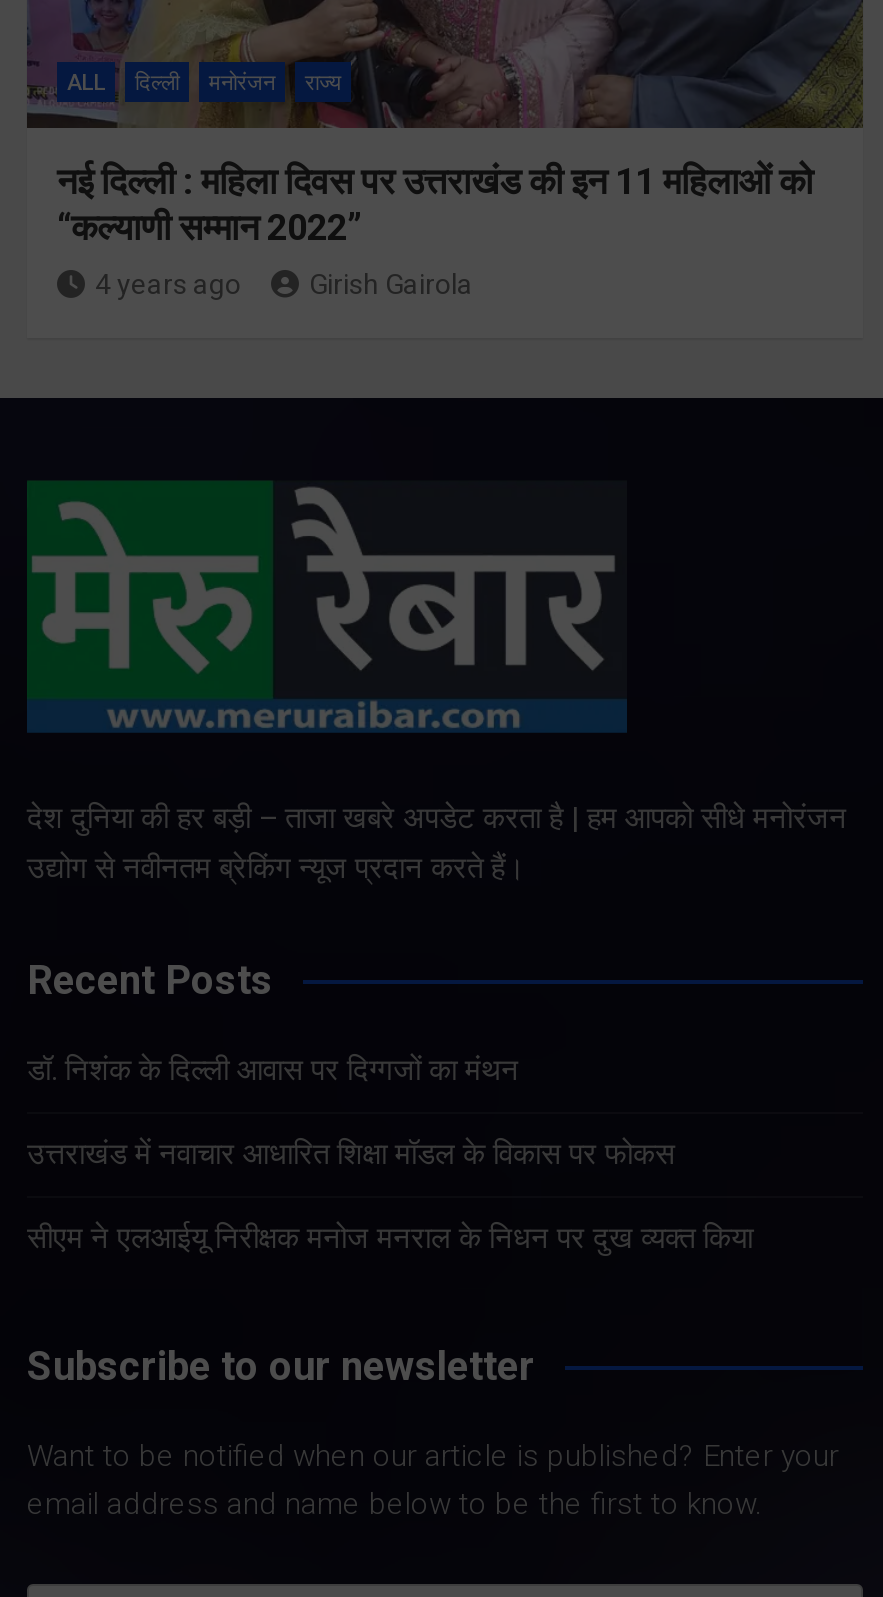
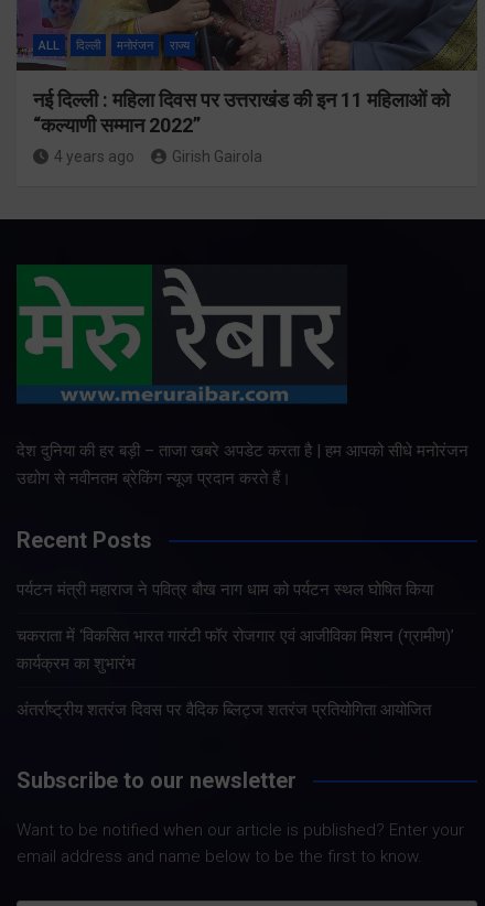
[27,1051,519,1087] डॉ. निशंक के दिल्ली आवास पर दिग्गजों का मंथन -> [17,579,433,599] पर्यटन मंत्री महाराज ने पवित्र बौख नाग धाम को पर्यटन स्थल घोषित किया
[27,1135,675,1171] उत्तराखंड में नवाचार आधारित शिक्षा मॉडल के विकास पर फोकस -> [17,626,454,673] चकराता में ‘विकसित भारत गारंटी फॉर रोजगार एवं आजीविका मिशन (ग्रामीण)’ | कार्यक्रम का शुभारंभ
[27,1219,753,1255] सीएम ने एलआईयू निरीक्षक मनोज मनराल के निधन पर दुख व्यक्त किया -> [17,700,431,719] अंतर्राष्ट्रीय शतरंज दिवस पर वैदिक ब्लिट्ज शतरंज प्रतियोगिता आयोजित

